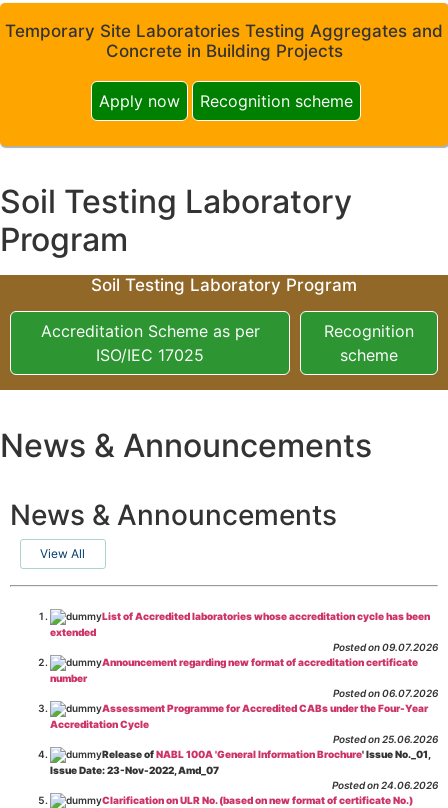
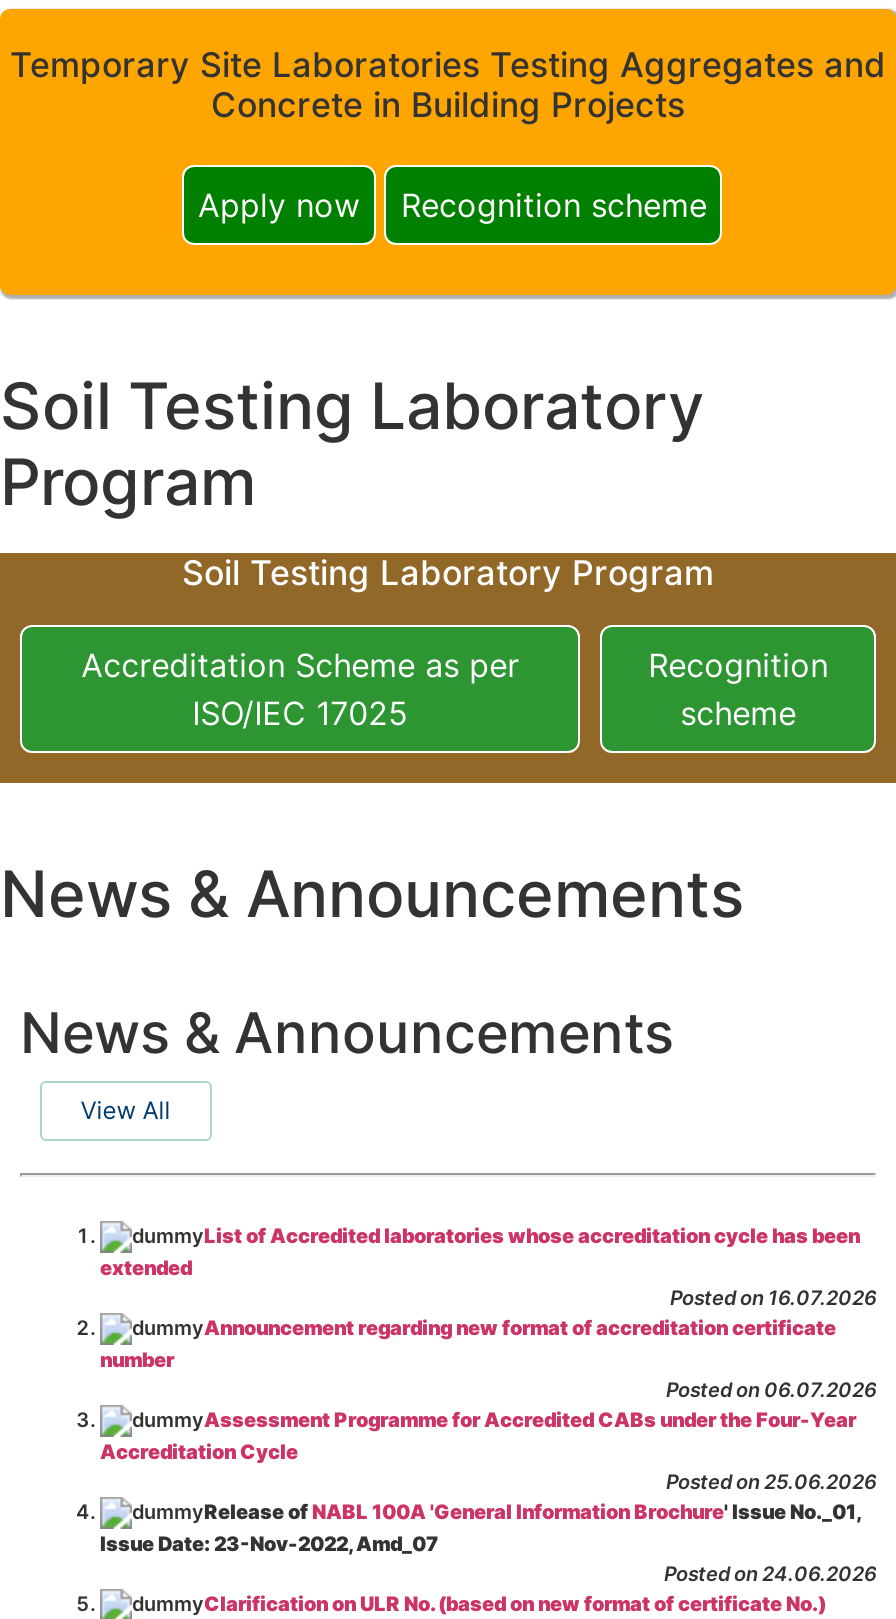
[333,640,438,652] Posted on 09.07.2026 -> [670,1284,876,1308] Posted on 16.07.2026

